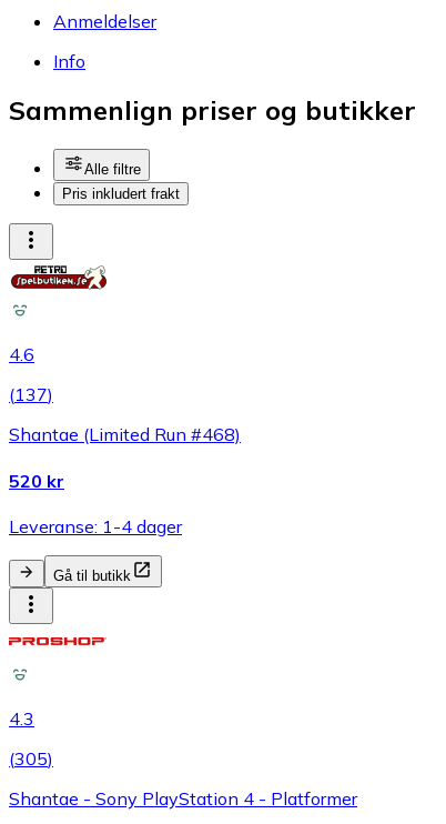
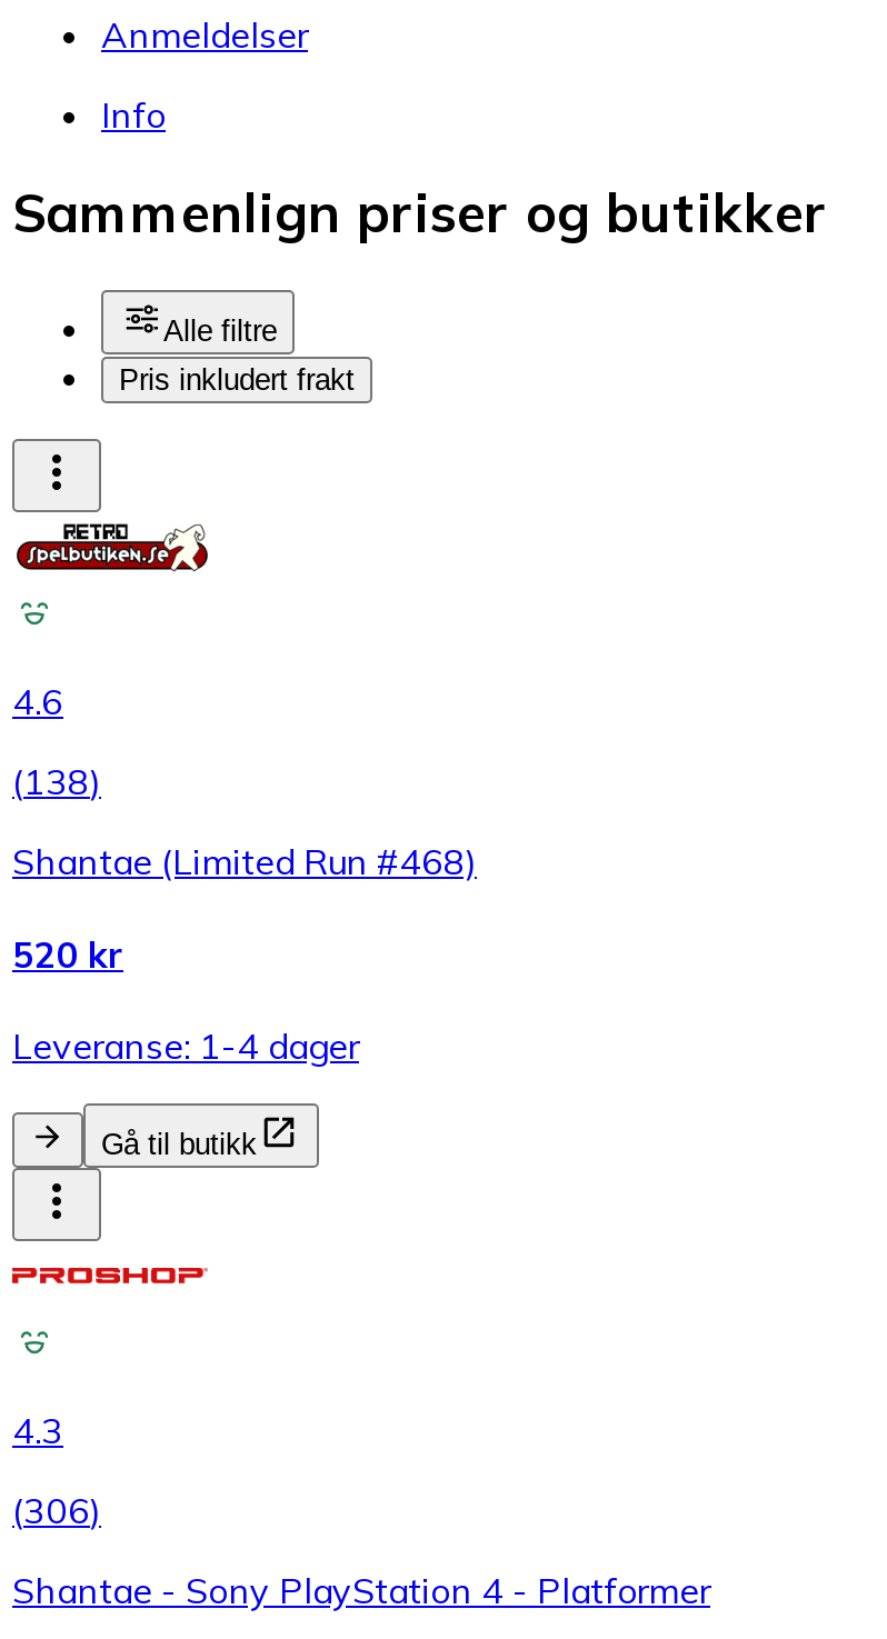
[9,383,53,406] (137) -> [12,760,101,804] (138)
[9,747,53,769] (305) -> [12,1488,101,1532] (306)

